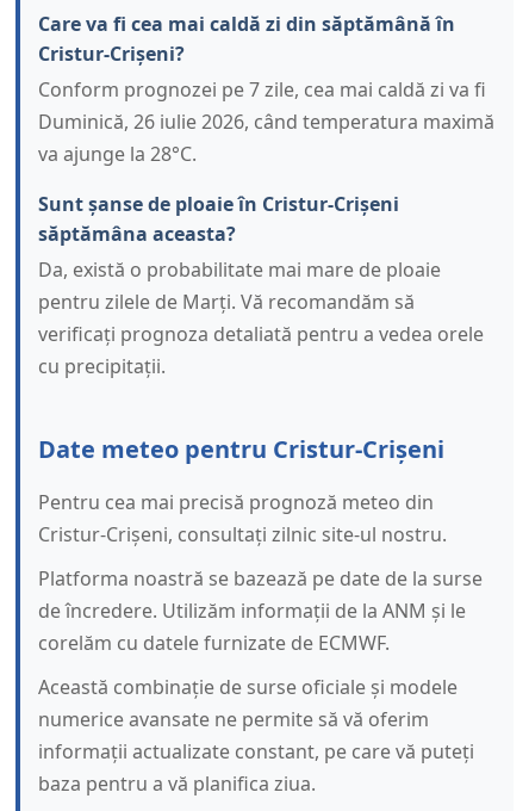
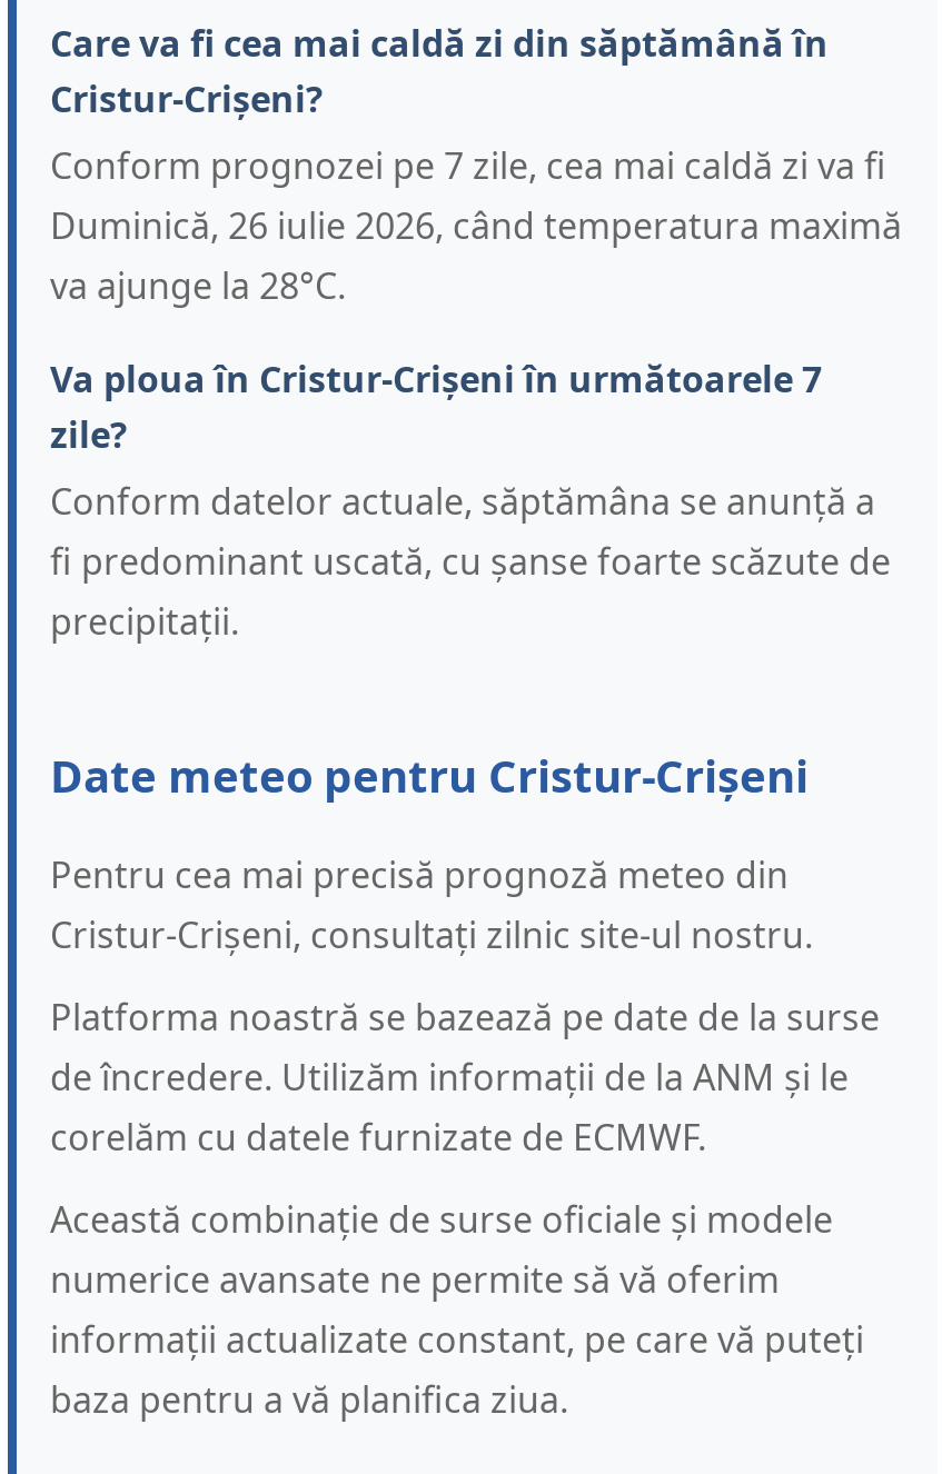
[38,191,484,380] Sunt șanse de ploaie în Cristur-Crișeni | săptămâna aceasta? | Da, există o probabilitate mai mare de ploaie | pentru zilele de Marți. Vă recomandăm să | verificați prognoza detaliată pentru a vedea orele | cu precipitații. -> [50,355,891,647] Va ploua în Cristur-Crișeni în următoarele 7 | zile? | Conform datelor actuale, săptămâna se anunță a | fi predominant uscată, cu șanse foarte scăzute de | precipitații.

